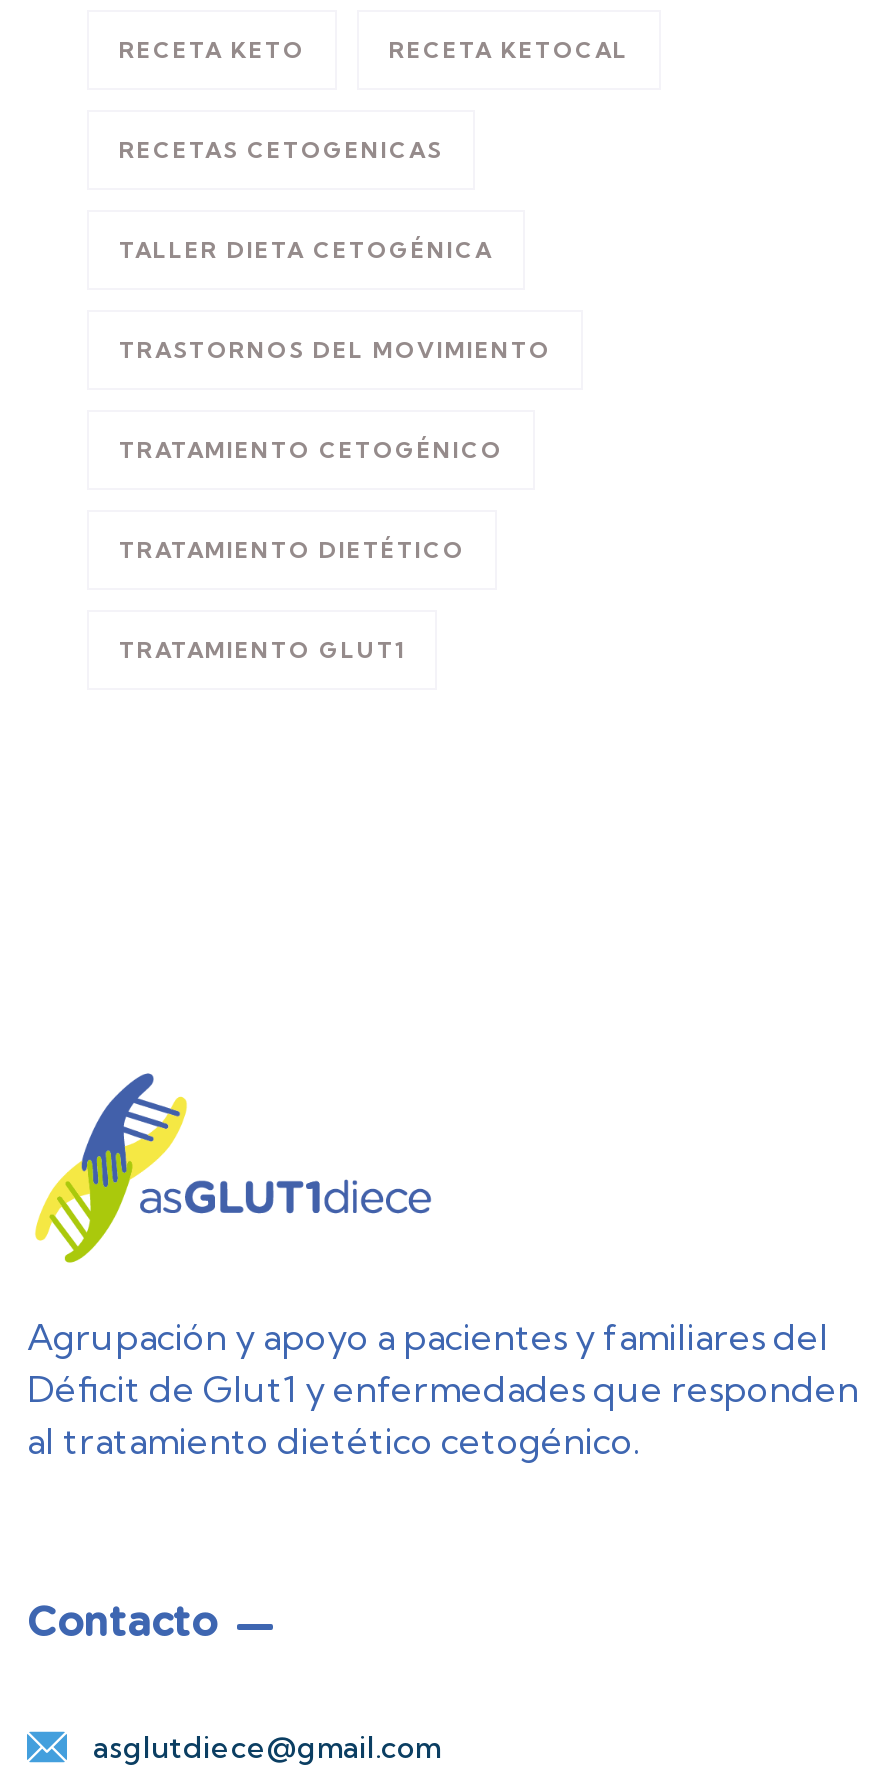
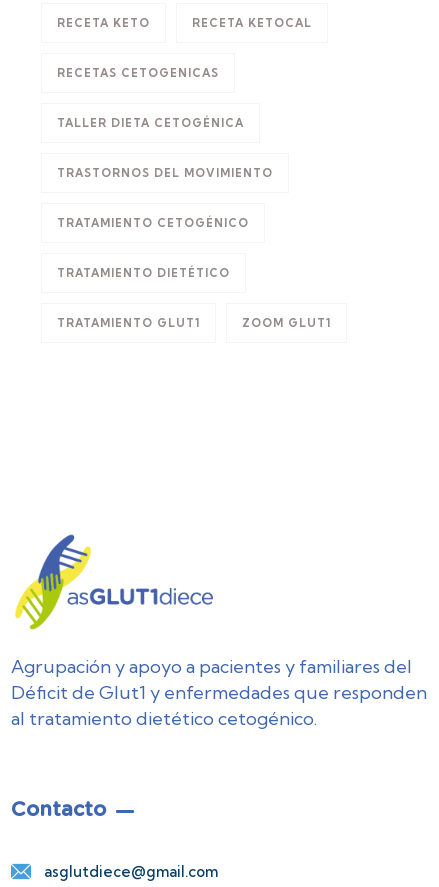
none -> [242,316,331,330] ZOOM GLUT1

